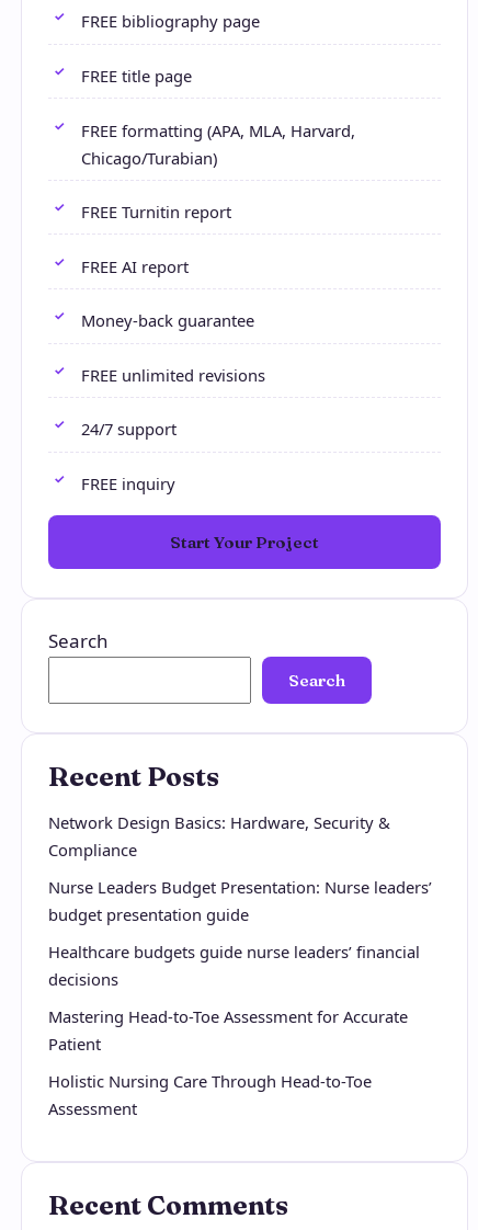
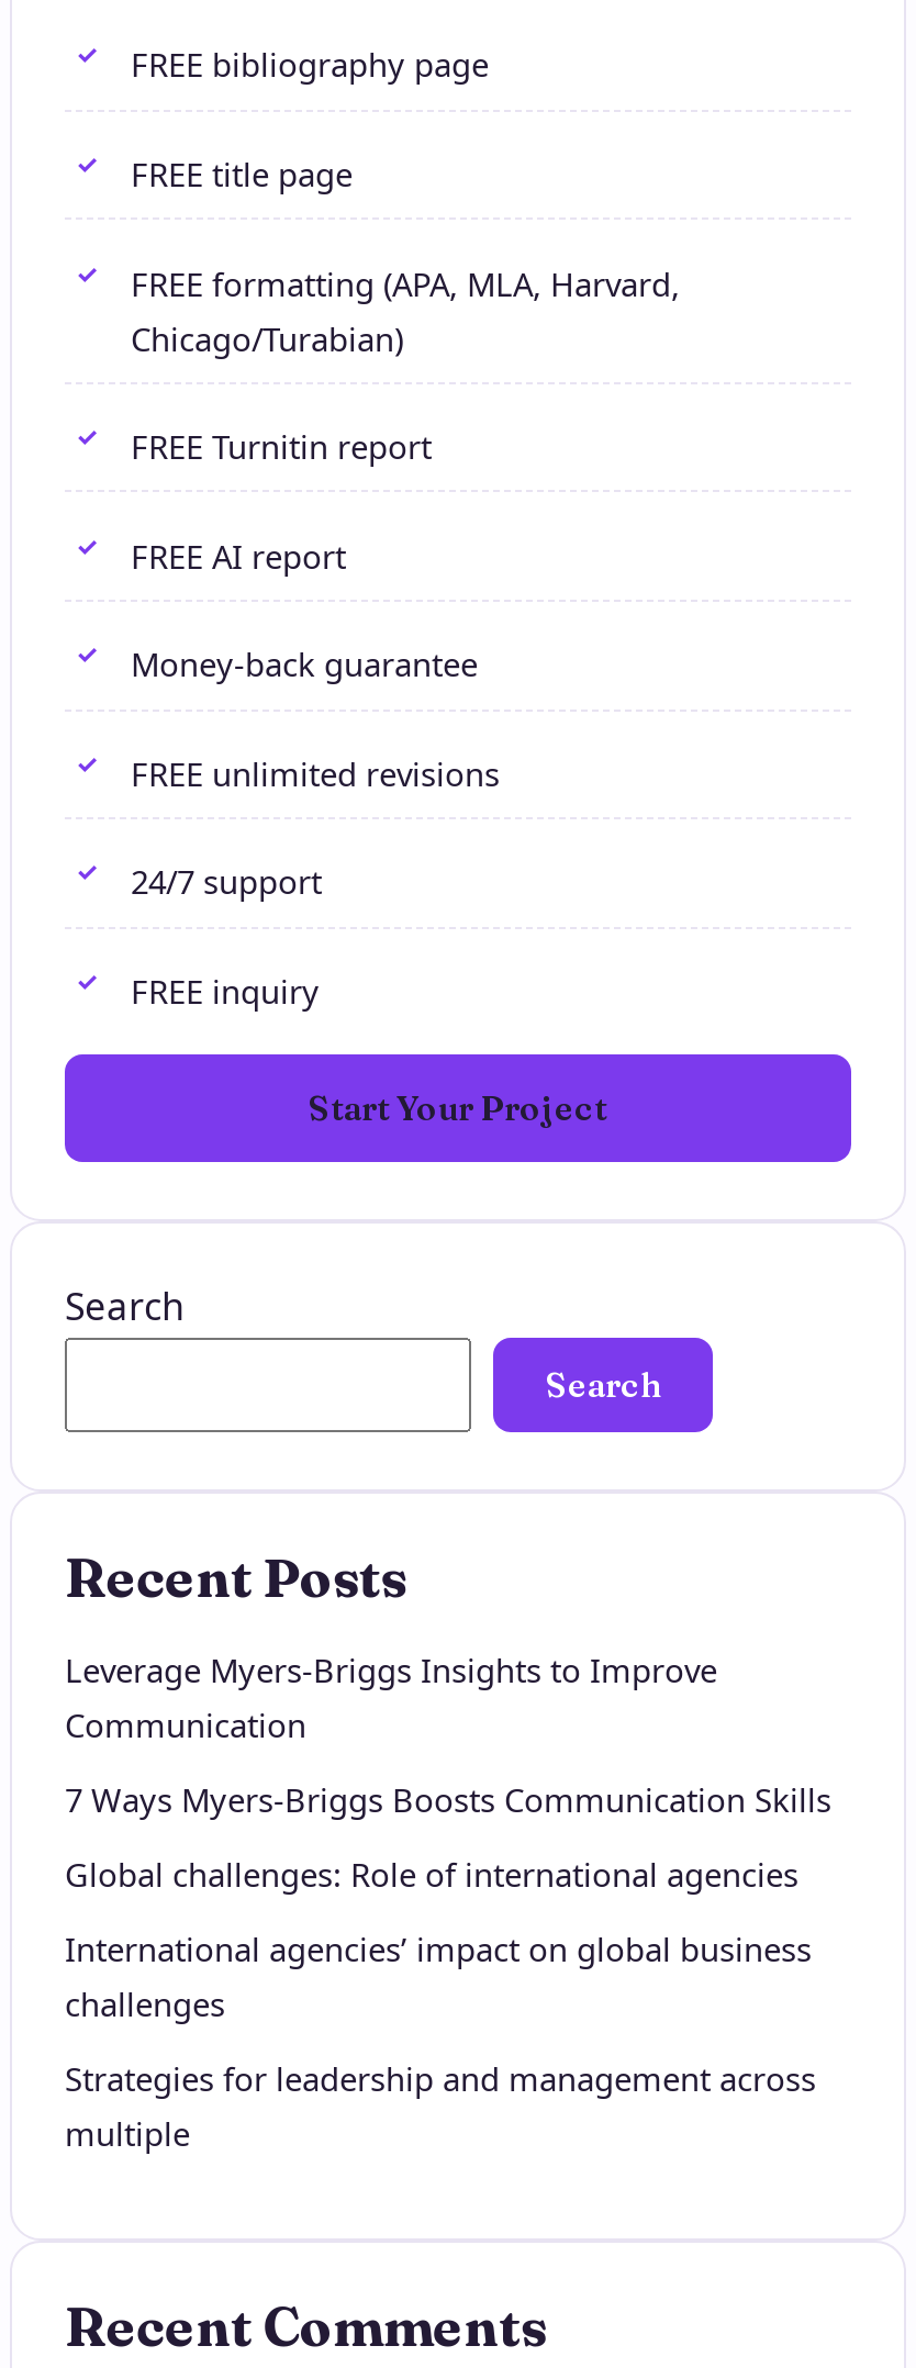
[48,812,390,861] Network Design Basics: Hardware, Security & | Compliance -> [65,1648,717,1747] Leverage Myers-Briggs Insights to Improve | Communication
[48,876,432,925] Nurse Leaders Budget Presentation: Nurse leaders’ | budget presentation guide -> [65,1778,831,1821] 7 Ways Myers-Briggs Boosts Communication Skills
[48,941,420,990] Healthcare budgets guide nurse leaders’ financial | decisions -> [65,1852,798,1896] Global challenges: Role of international agencies
[48,1005,408,1054] Mastering Head-to-Toe Assessment for Accurate | Patient -> [65,1926,812,2025] International agencies’ impact on global business | challenges
[48,1070,372,1119] Holistic Nursing Care Through Head-to-Toe | Assessment -> [65,2055,816,2154] Strategies for leadership and management across | multiple

